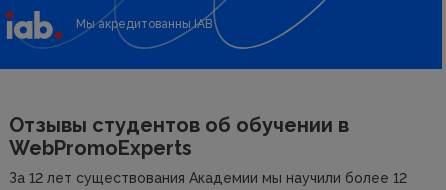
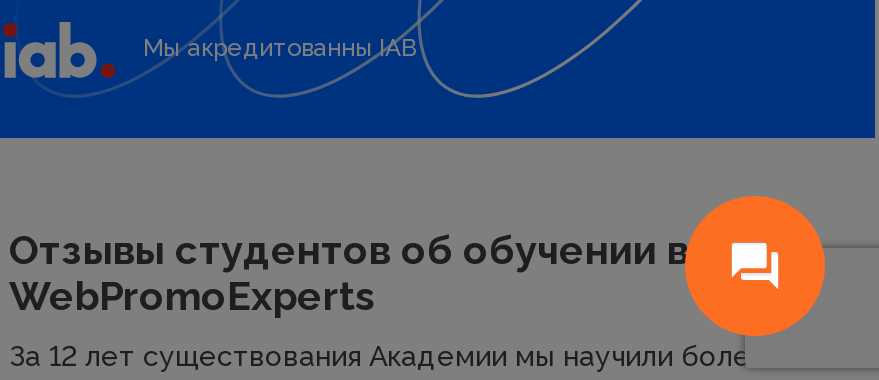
none -> [685,194,827,336] [image]

